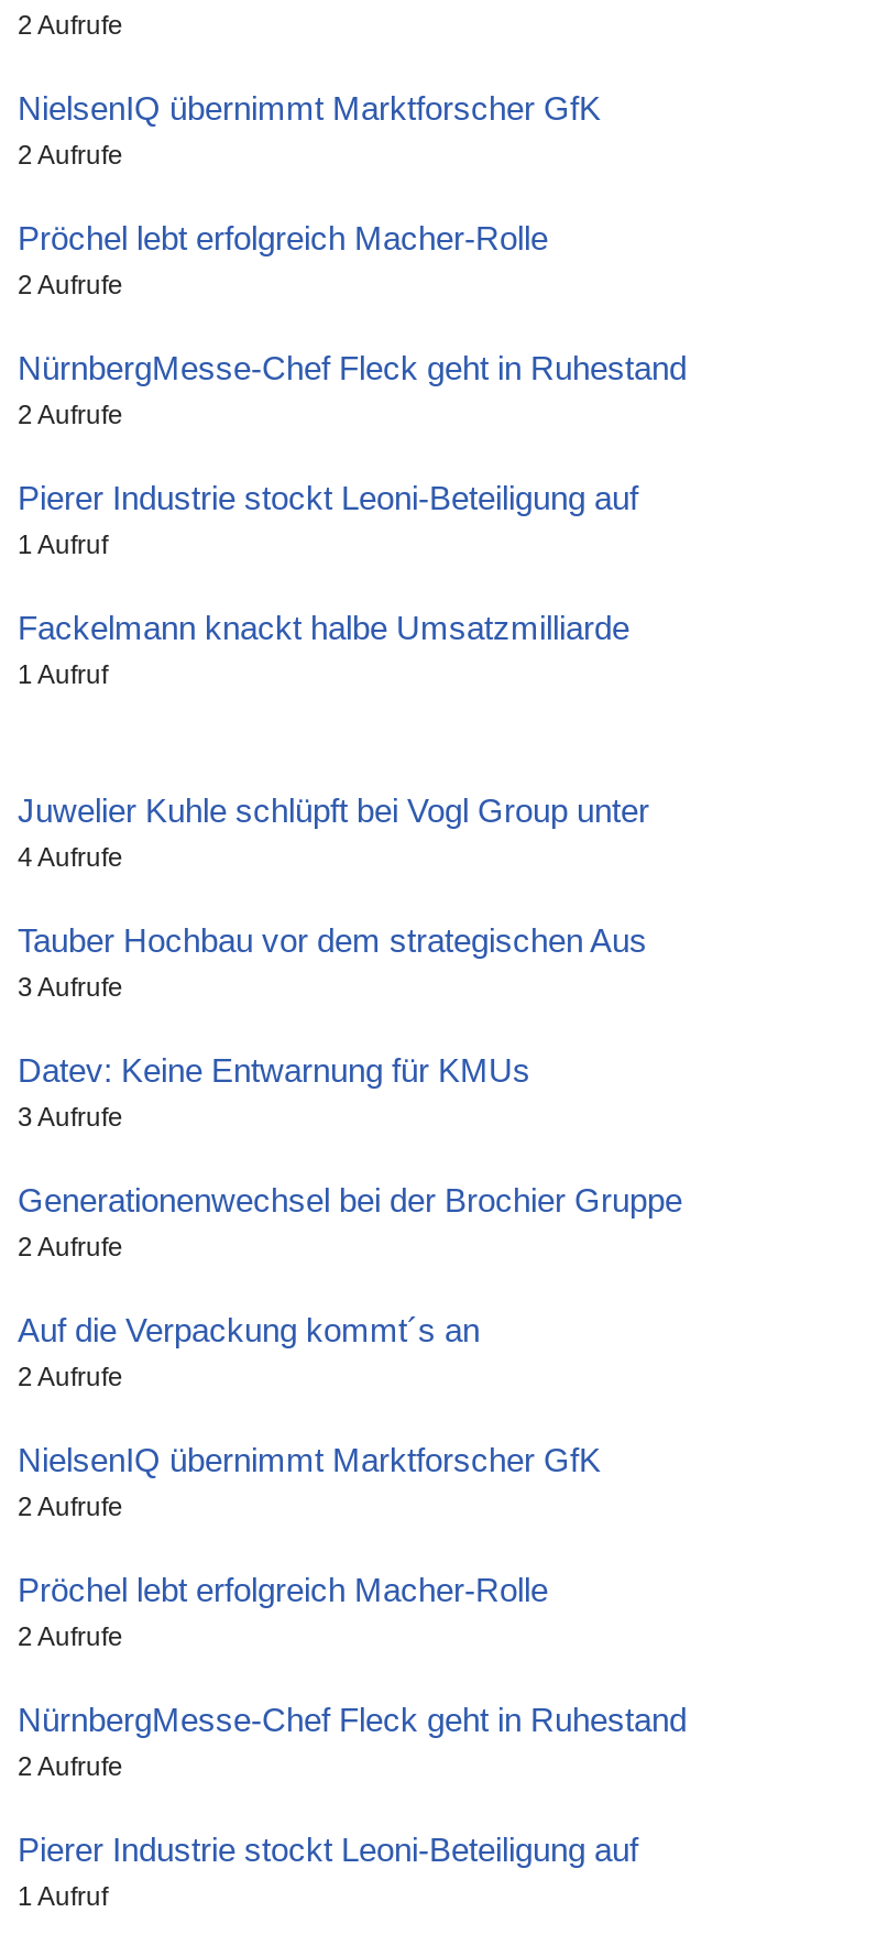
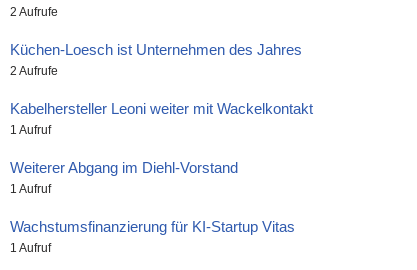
[18,89,601,127] NielsenIQ übernimmt Marktforscher GfK -> [10,41,302,58] Küchen-Loesch ist Unternehmen des Jahres
[18,219,687,516] Pröchel lebt erfolgreich Macher-Rolle | 2 Aufrufe | NürnbergMesse-Chef Fleck geht in Ruhestand | 2 Aufrufe | Pierer Industrie stockt Leoni-Beteiligung auf -> [10,100,313,117] Kabelhersteller Leoni weiter mit Wackelkontakt
[18,609,629,646] Fackelmann knackt halbe Umsatzmilliarde -> [10,159,238,176] Weiterer Abgang im Diehl-Vorstand
[18,792,687,1868] Juwelier Kuhle schlüpft bei Vogl Group unter | 4 Aufrufe | Tauber Hochbau vor dem strategischen Aus | 3 Aufrufe | Datev: Keine Entwarnung für KMUs | 3 Aufrufe | Generationenwechsel bei der Brochier Gruppe | 2 Aufrufe | Auf die Verpackung kommt´s an | 2 Aufrufe | NielsenIQ übernimmt Marktforscher GfK | 2 Aufrufe | Pröchel lebt erfolgreich Macher-Rolle | 2 Aufrufe | NürnbergMesse-Chef Fleck geht in Ruhestand | 2 Aufrufe | Pierer Industrie stockt Leoni-Beteiligung auf -> [10,218,295,235] Wachstumsfinanzierung für KI-Startup Vitas

